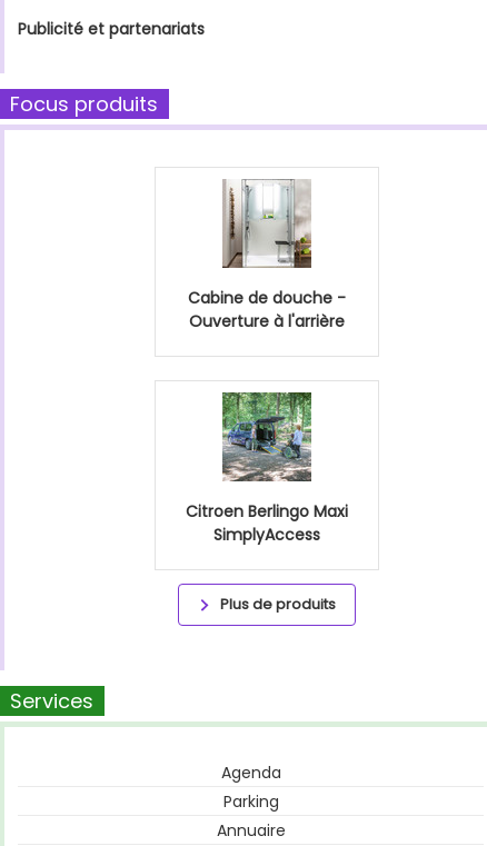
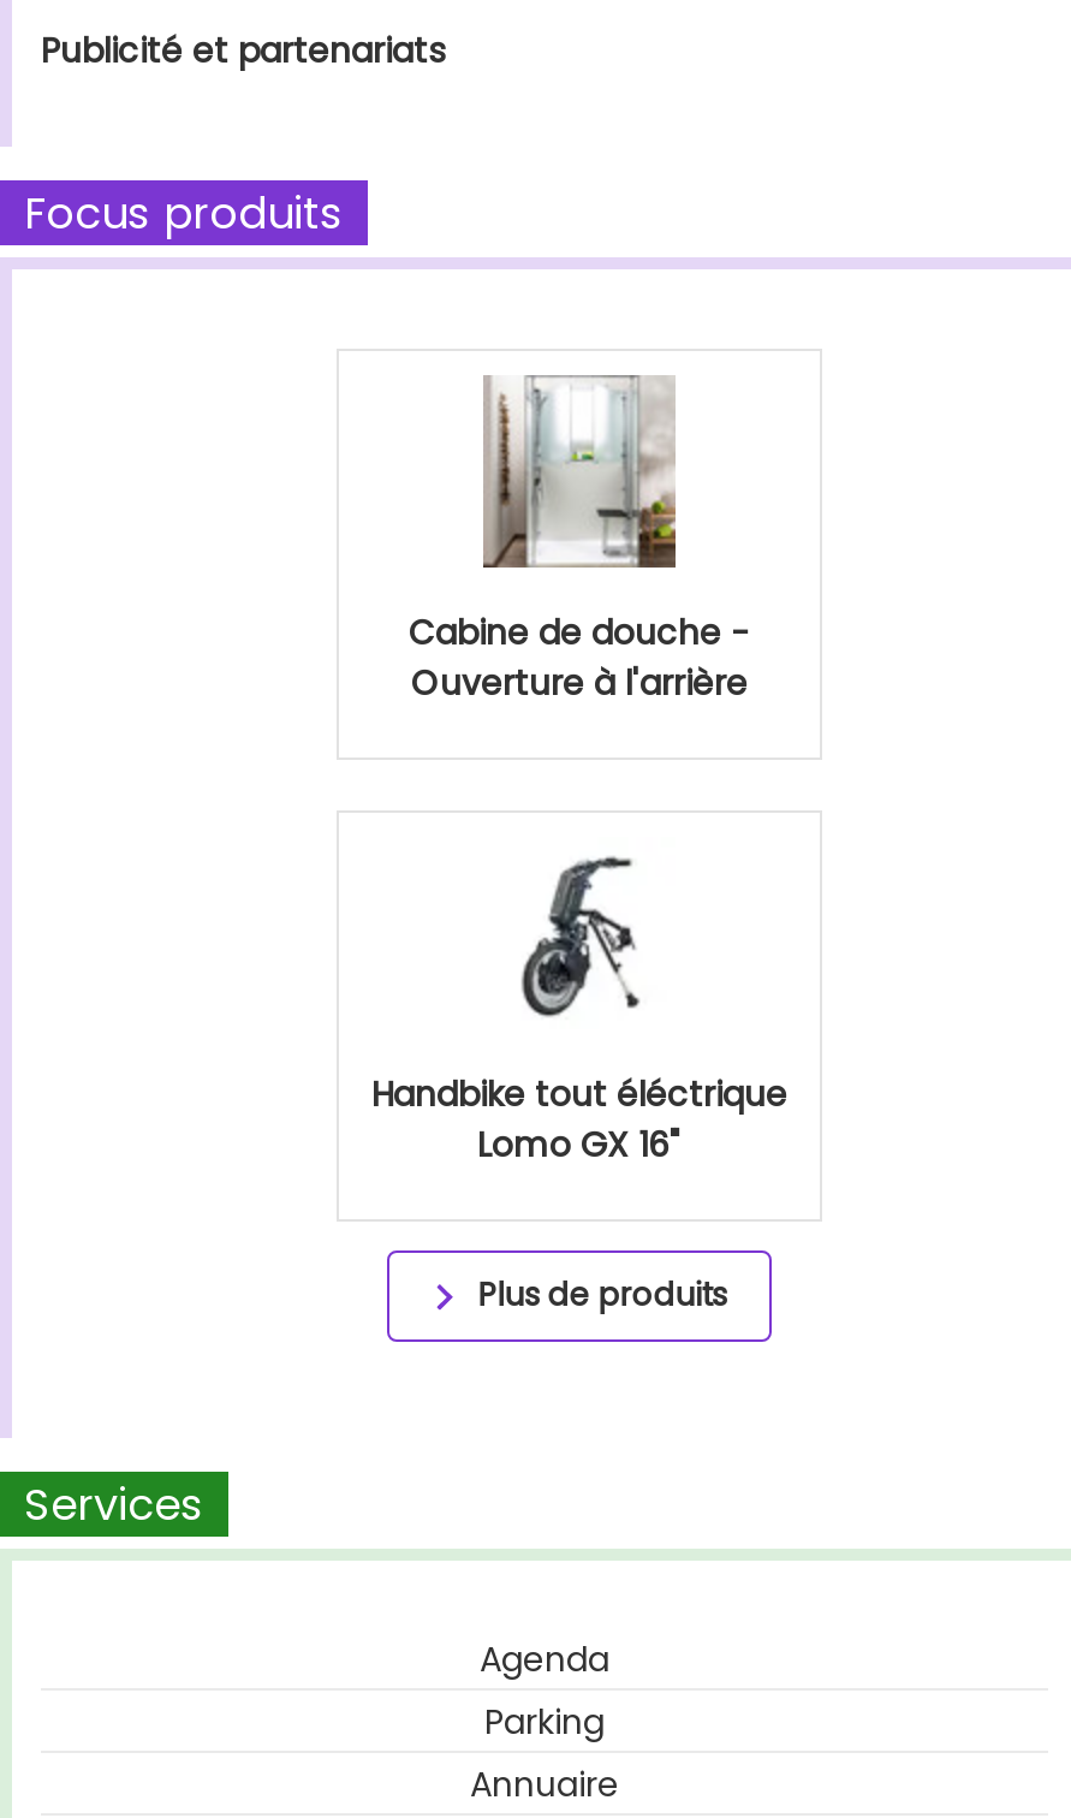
[186,391,348,546] [image] | Citroen Berlingo Maxi | SimplyAccess -> [371,837,787,1169] [image] | Handbike tout éléctrique | Lomo GX 16"

